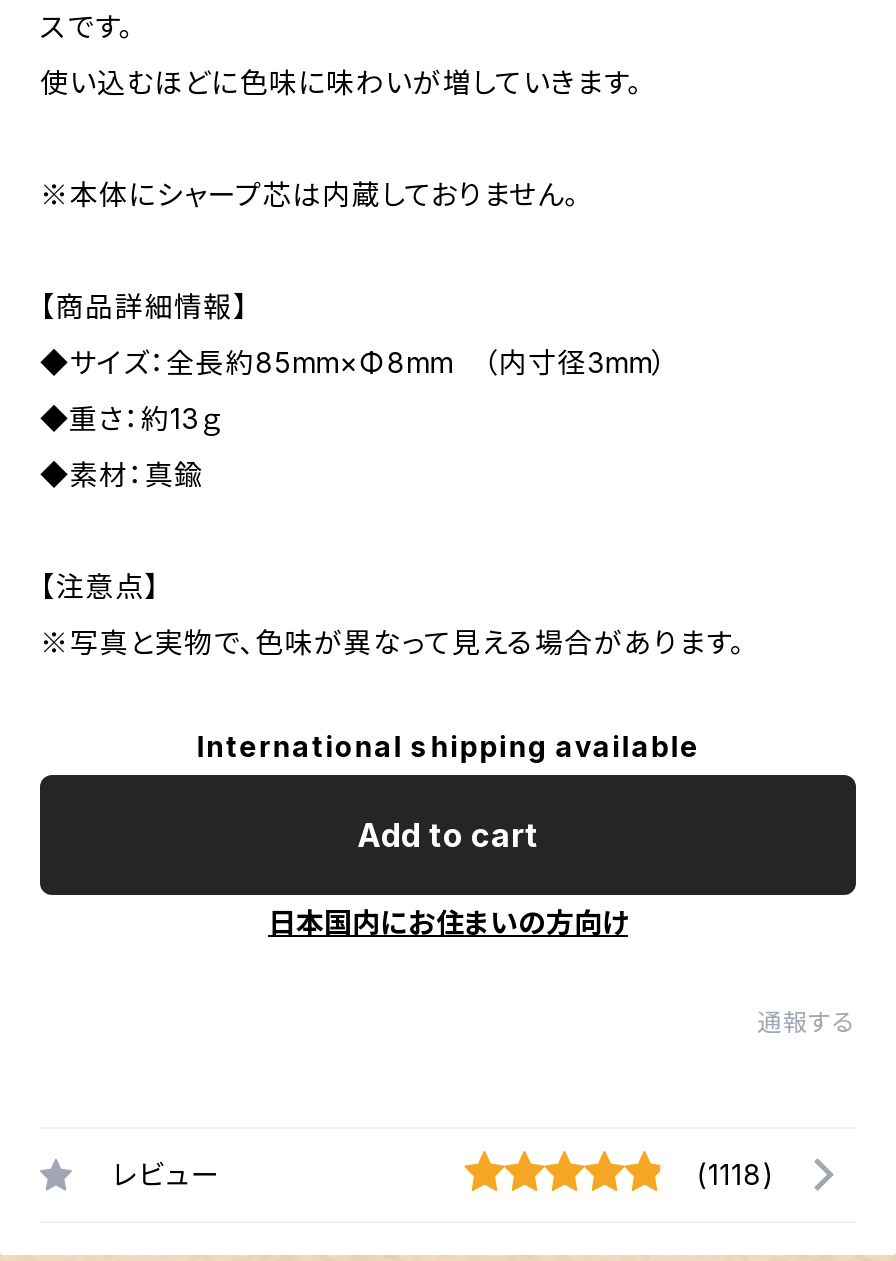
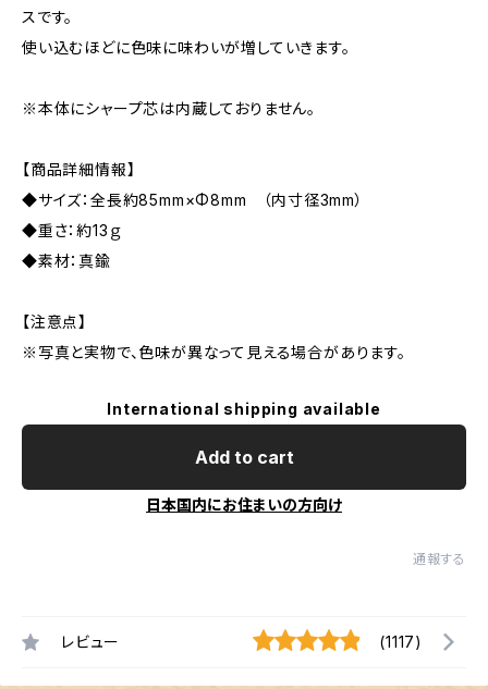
[696,1157,776,1191] (1118) -> [379,632,423,651] (1117)

